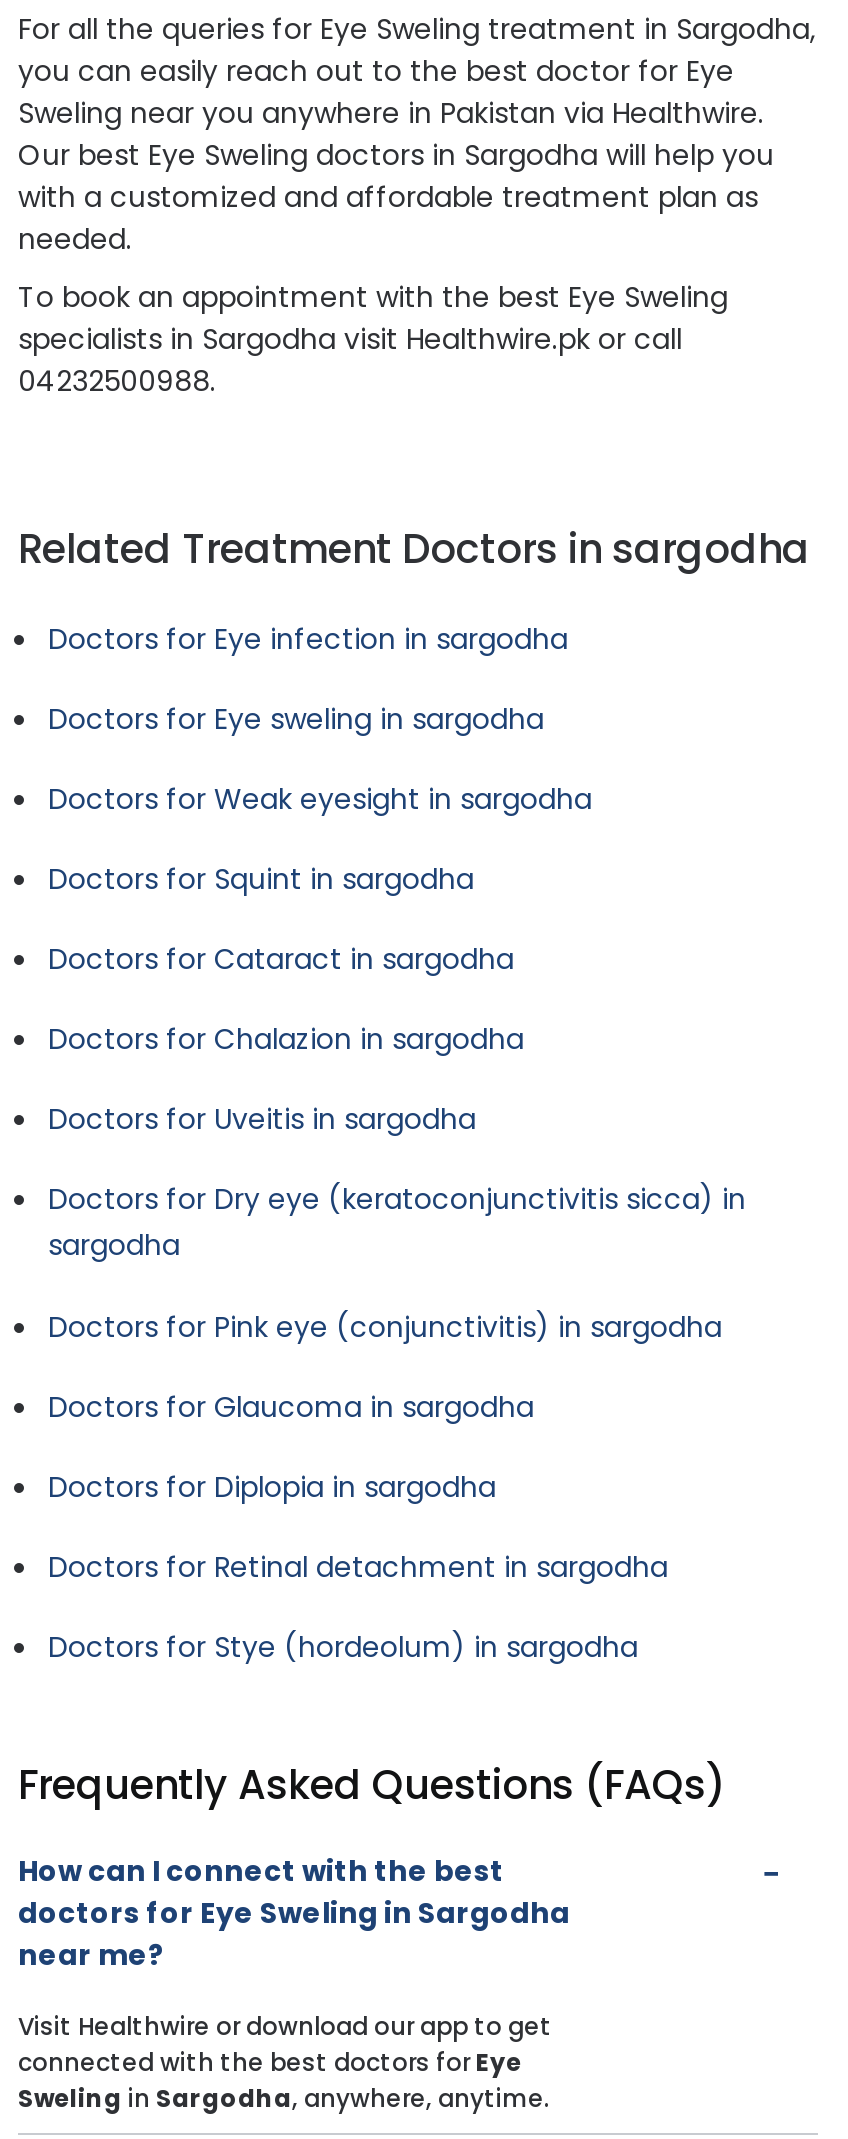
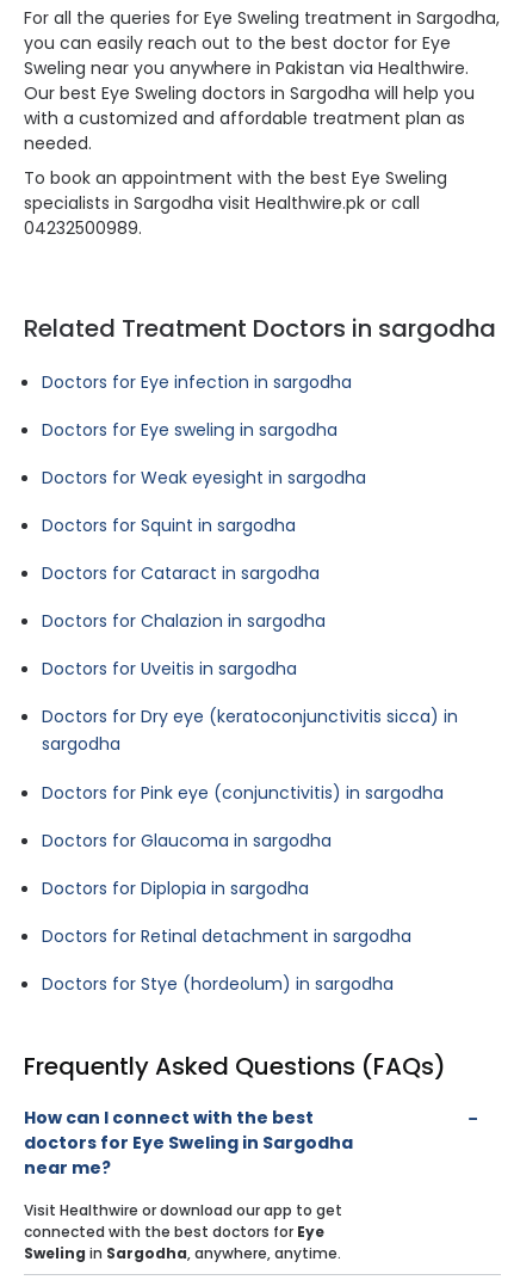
[18,361,216,401] 04232500988. -> [24,216,142,240] 04232500989.

